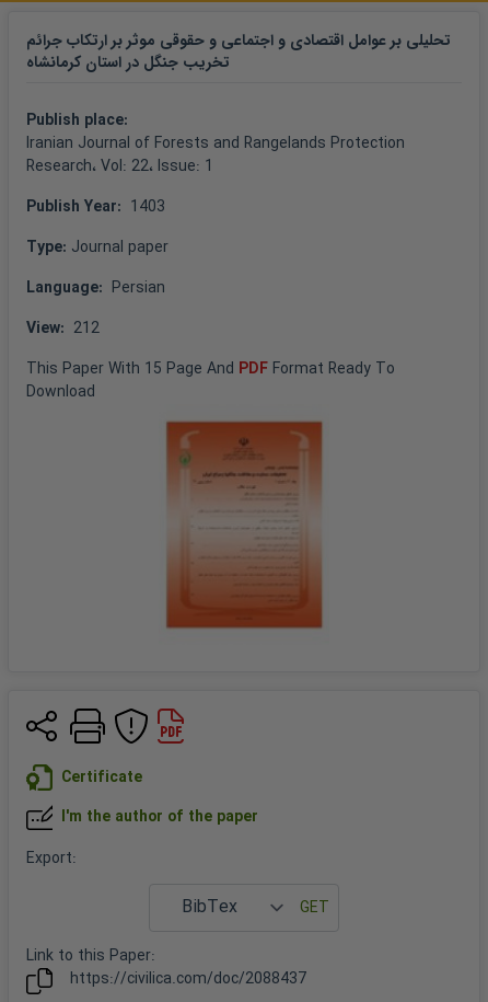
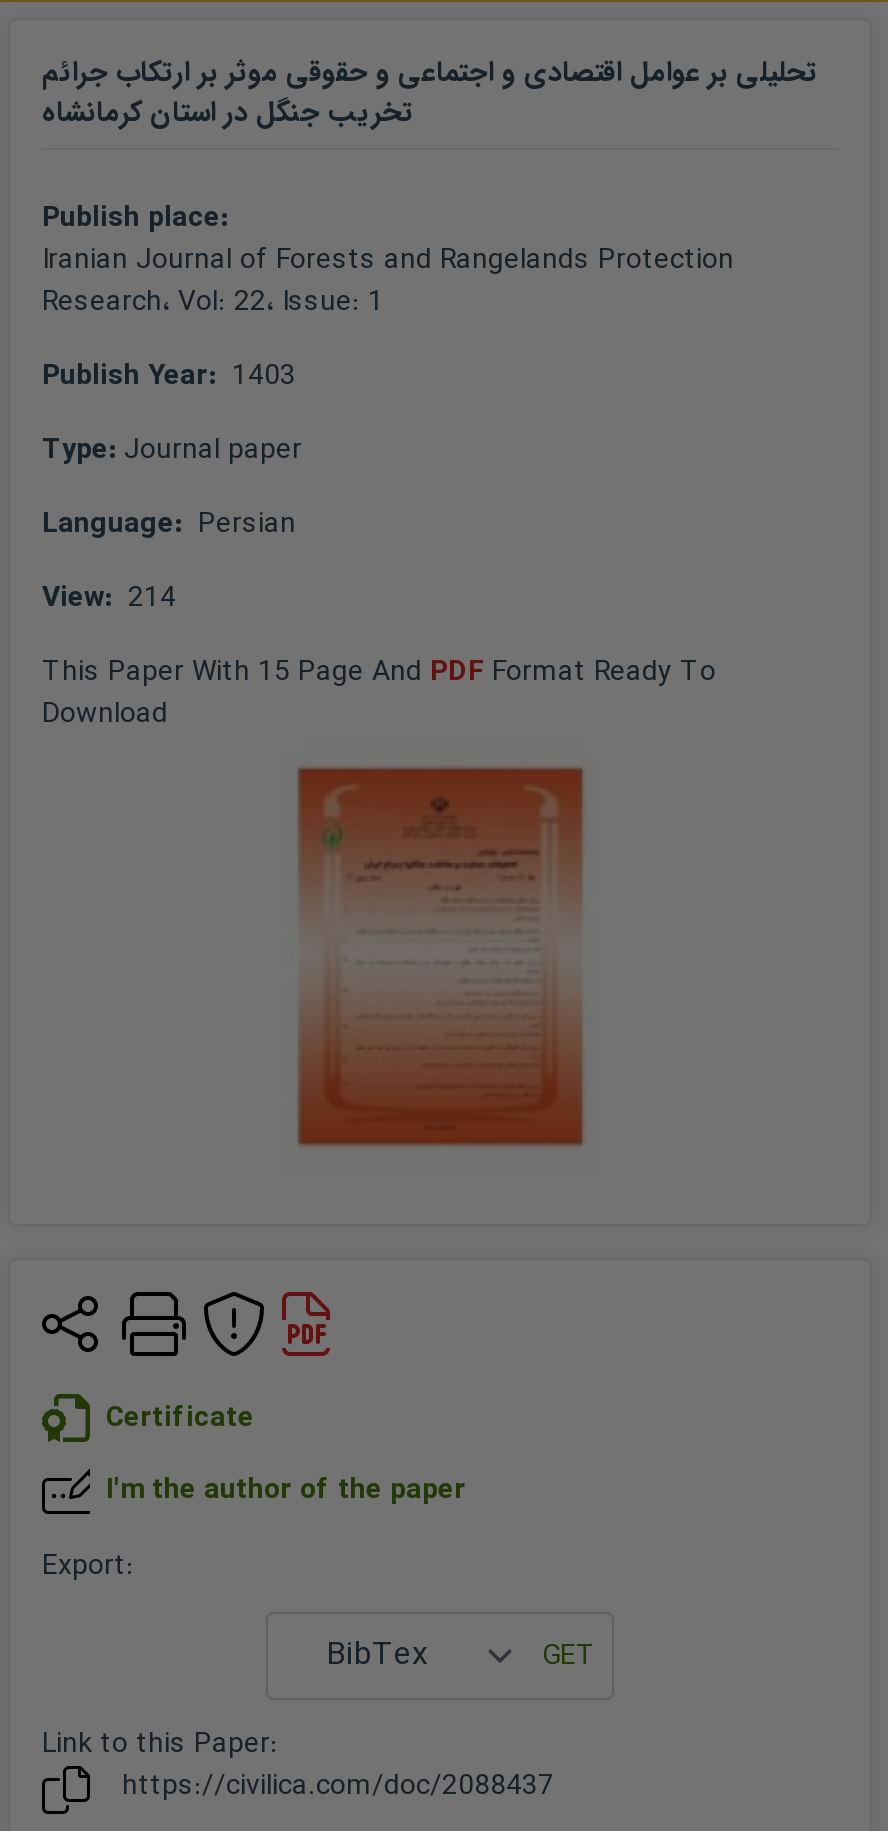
[26,316,100,341] View: 212 -> [42,576,176,620] View: 214

